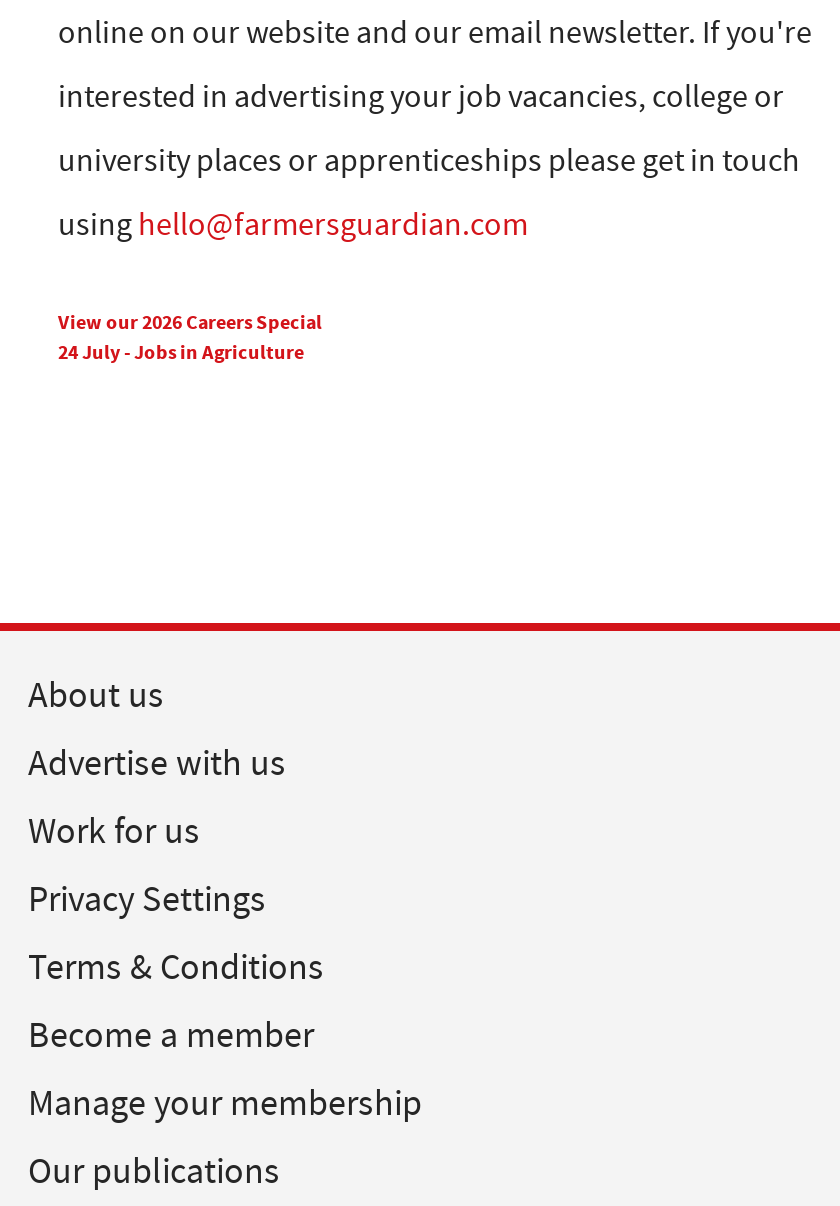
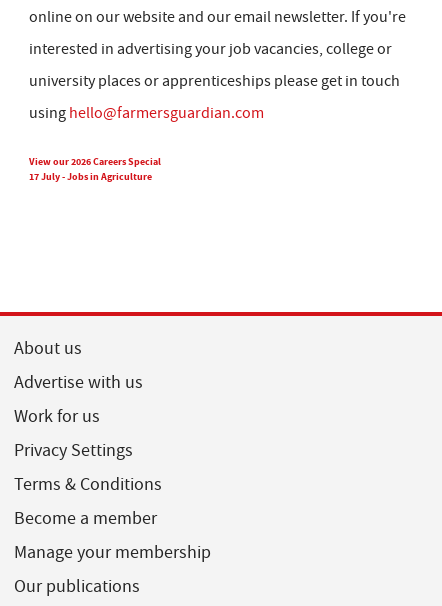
[58,339,304,365] 24 July - Jobs in Agriculture -> [29,170,152,183] 17 July - Jobs in Agriculture

